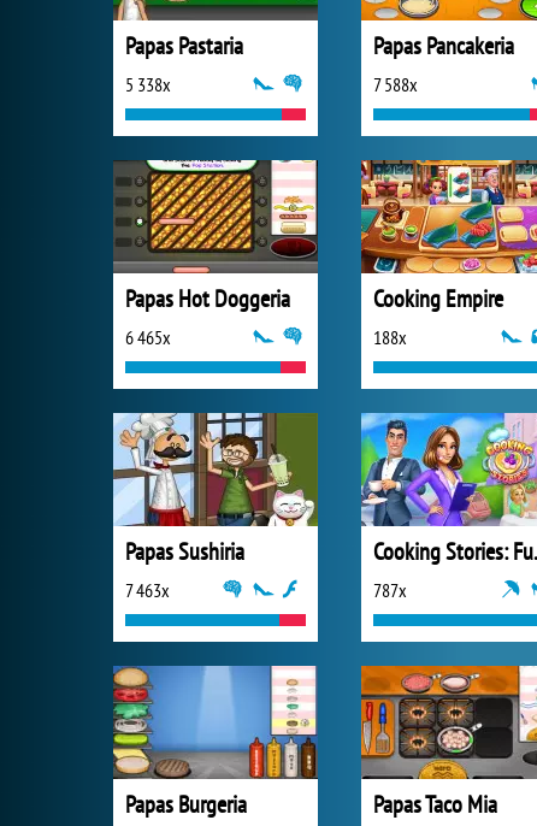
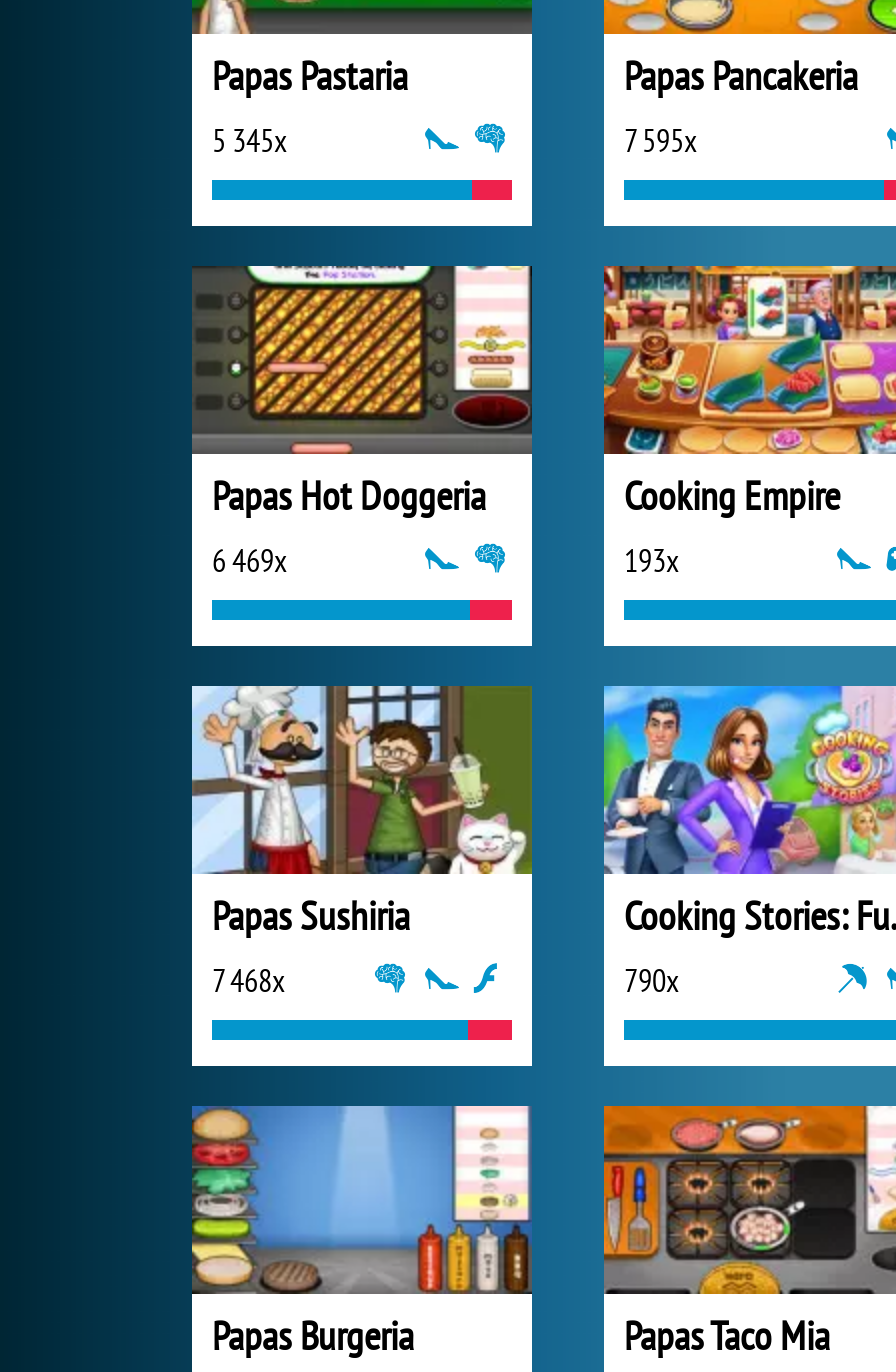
[125,72,171,96] 5 338x -> [212,120,288,160] 5 345x
[373,72,418,96] 7 588x -> [624,120,698,160] 7 595x
[125,325,171,349] 6 465x -> [212,540,288,580] 6 469x
[373,325,407,349] 188x -> [624,540,680,580] 193x
[125,578,170,602] 7 463x -> [212,960,286,1000] 7 468x
[373,578,407,602] 787x -> [624,960,680,1000] 790x

